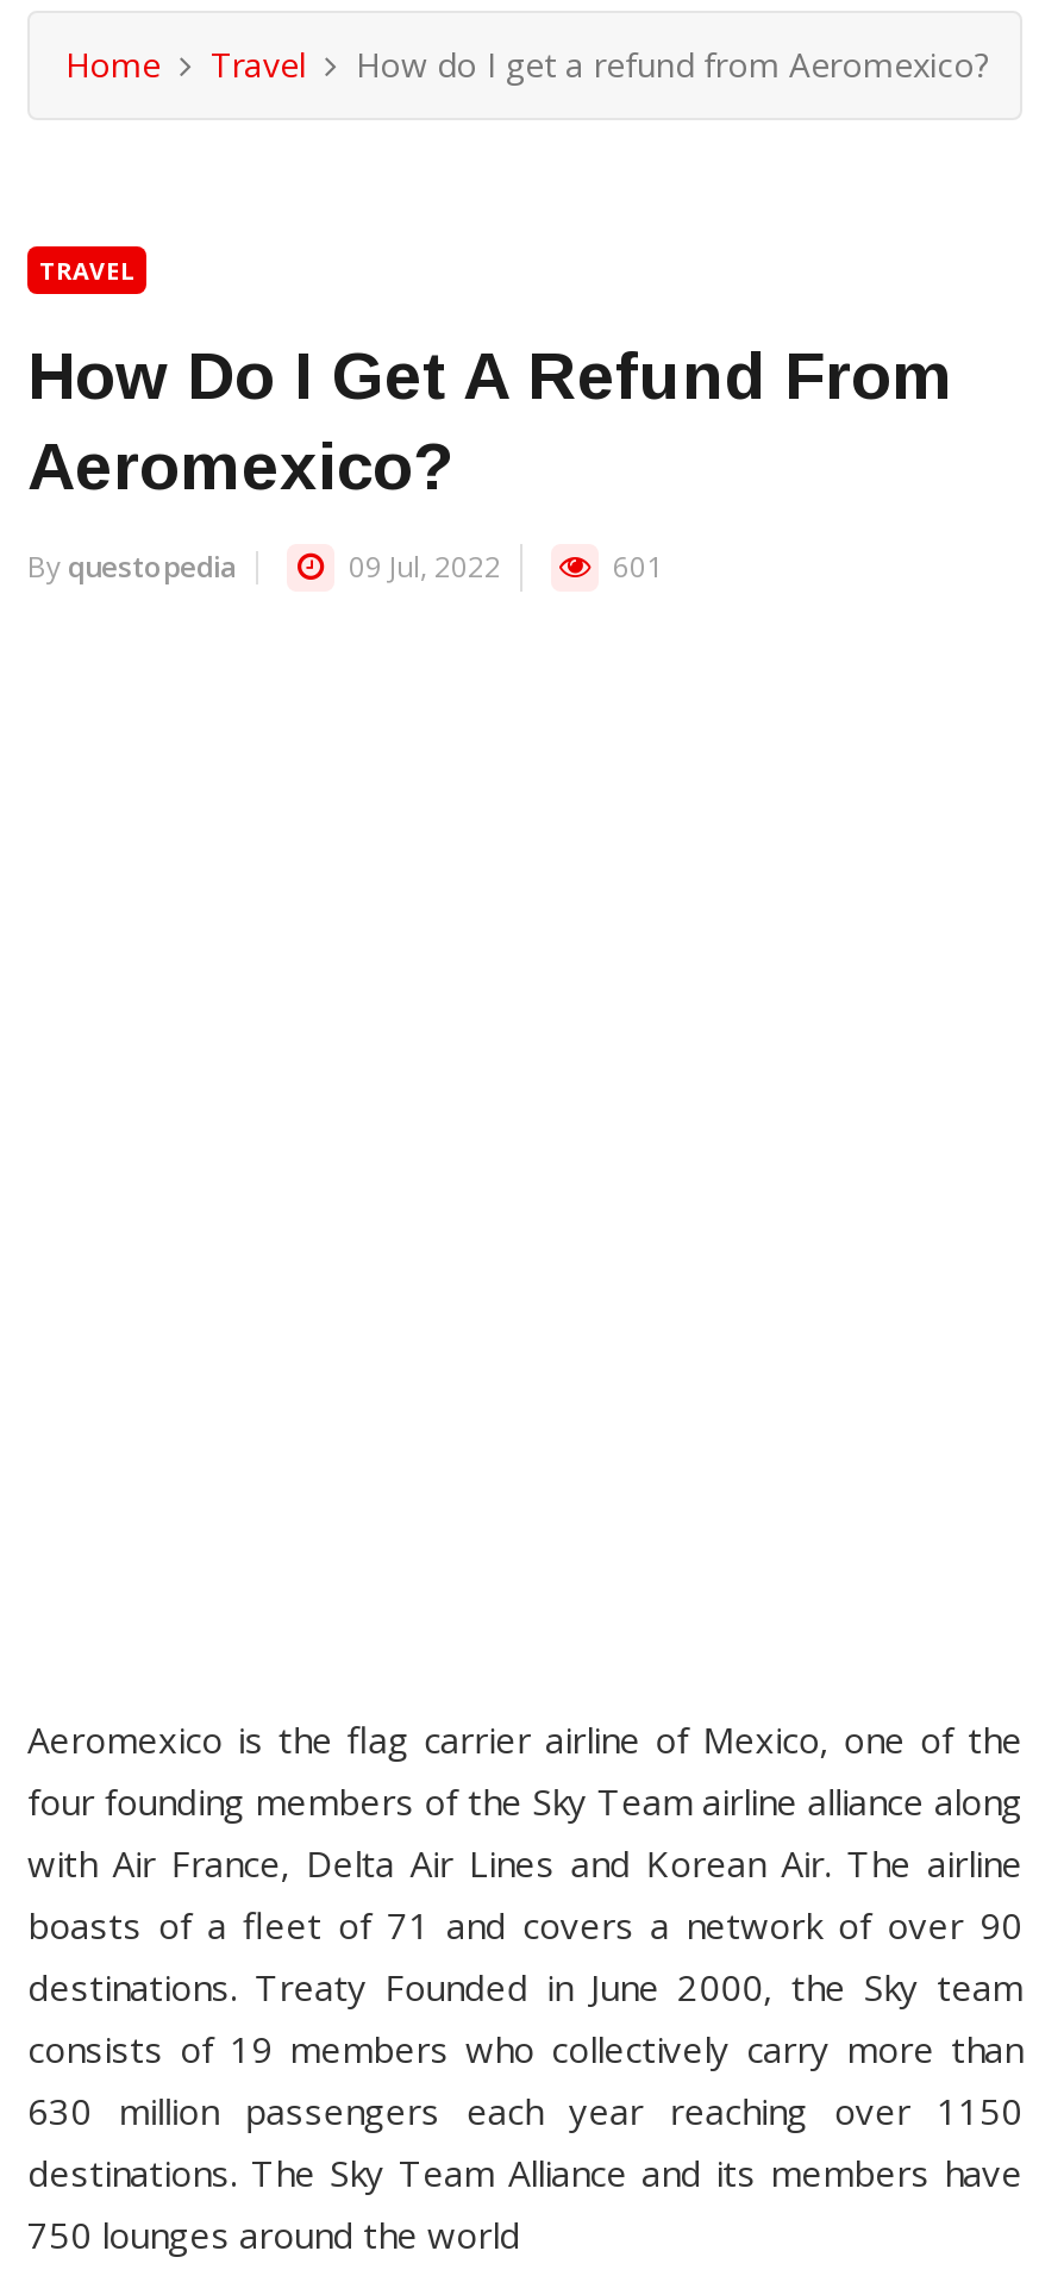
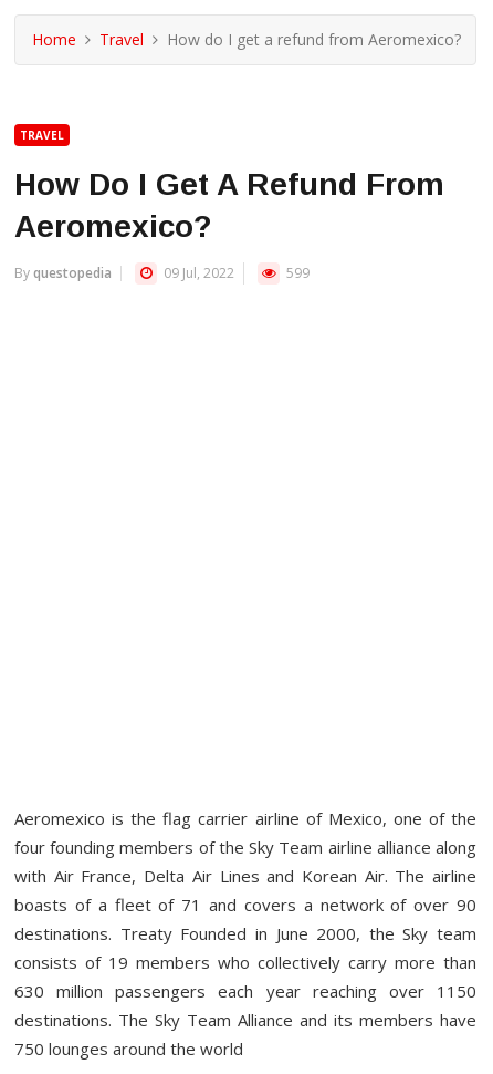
[606,545,663,586] 601 -> [283,263,310,282] 599

